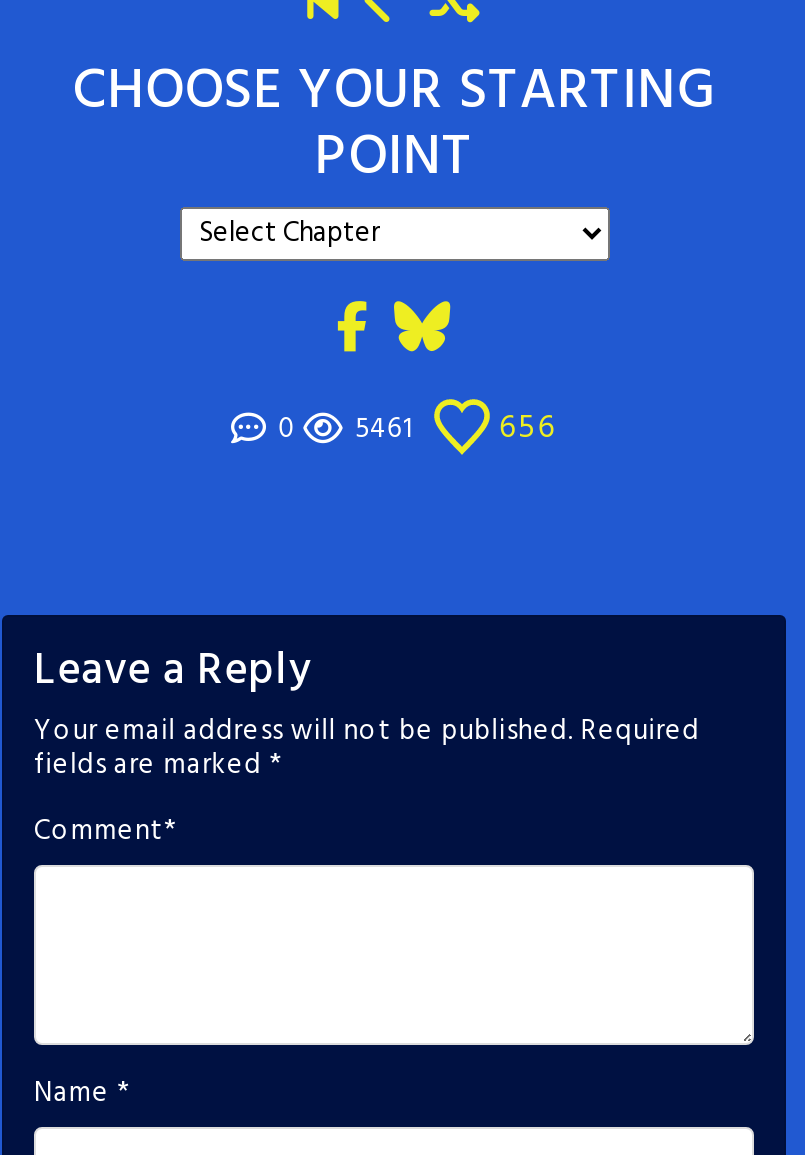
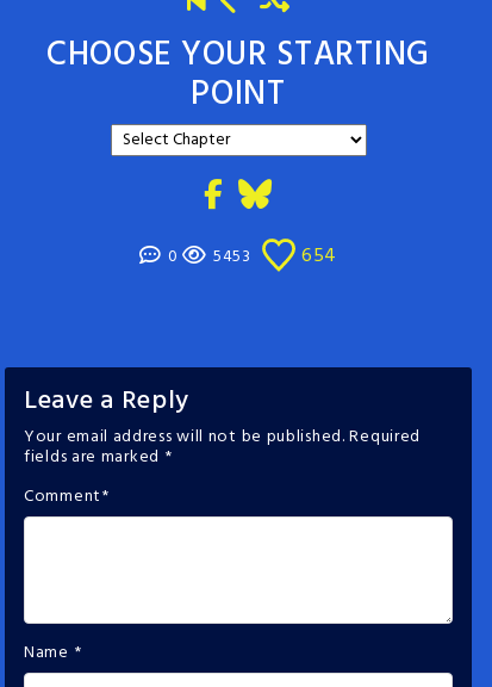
[355,407,414,453] 5461 -> [213,243,251,270] 5453
[499,403,557,455] 656 -> [301,240,337,271] 654

